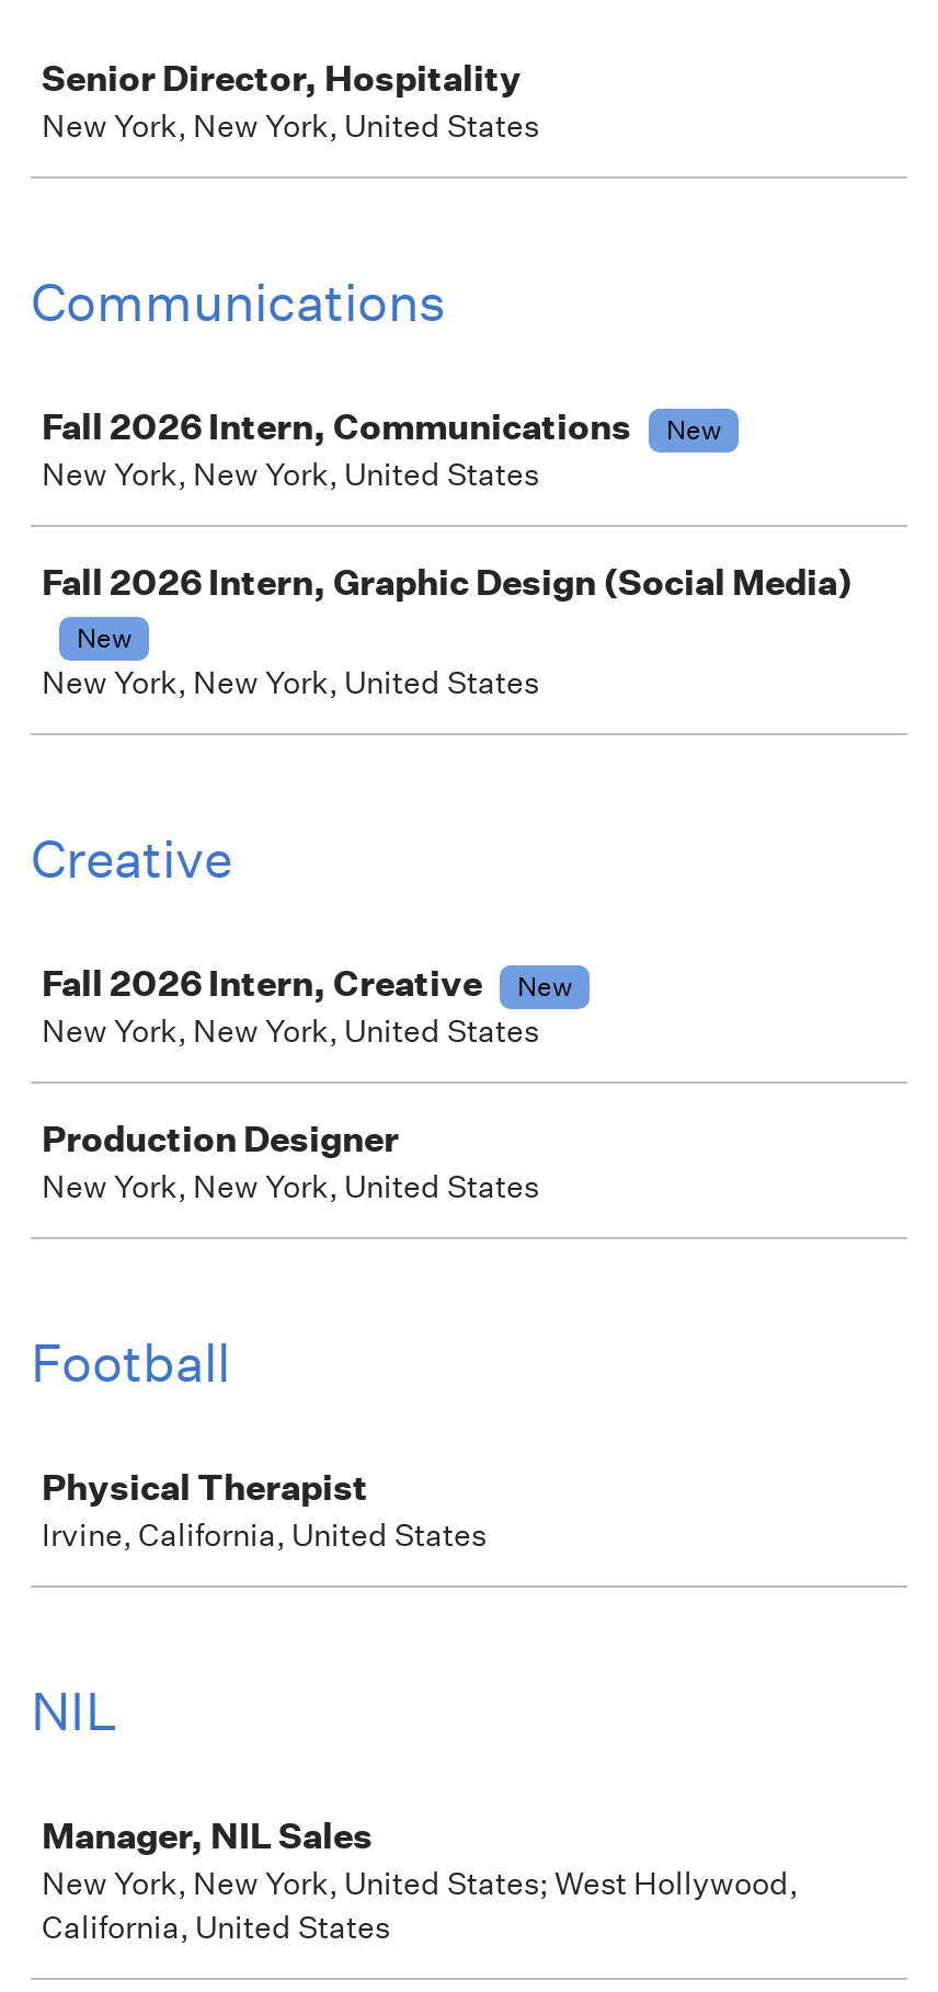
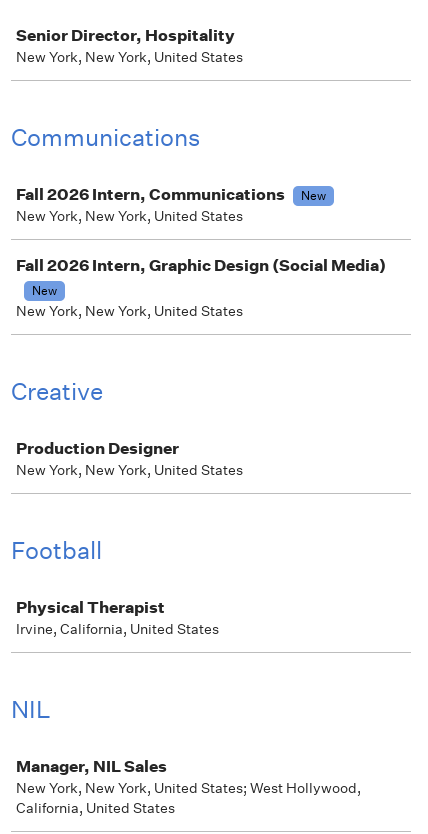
[42,961,572,1051] Fall 2026 Intern, Creative | New | New York, New York, United States -> none

